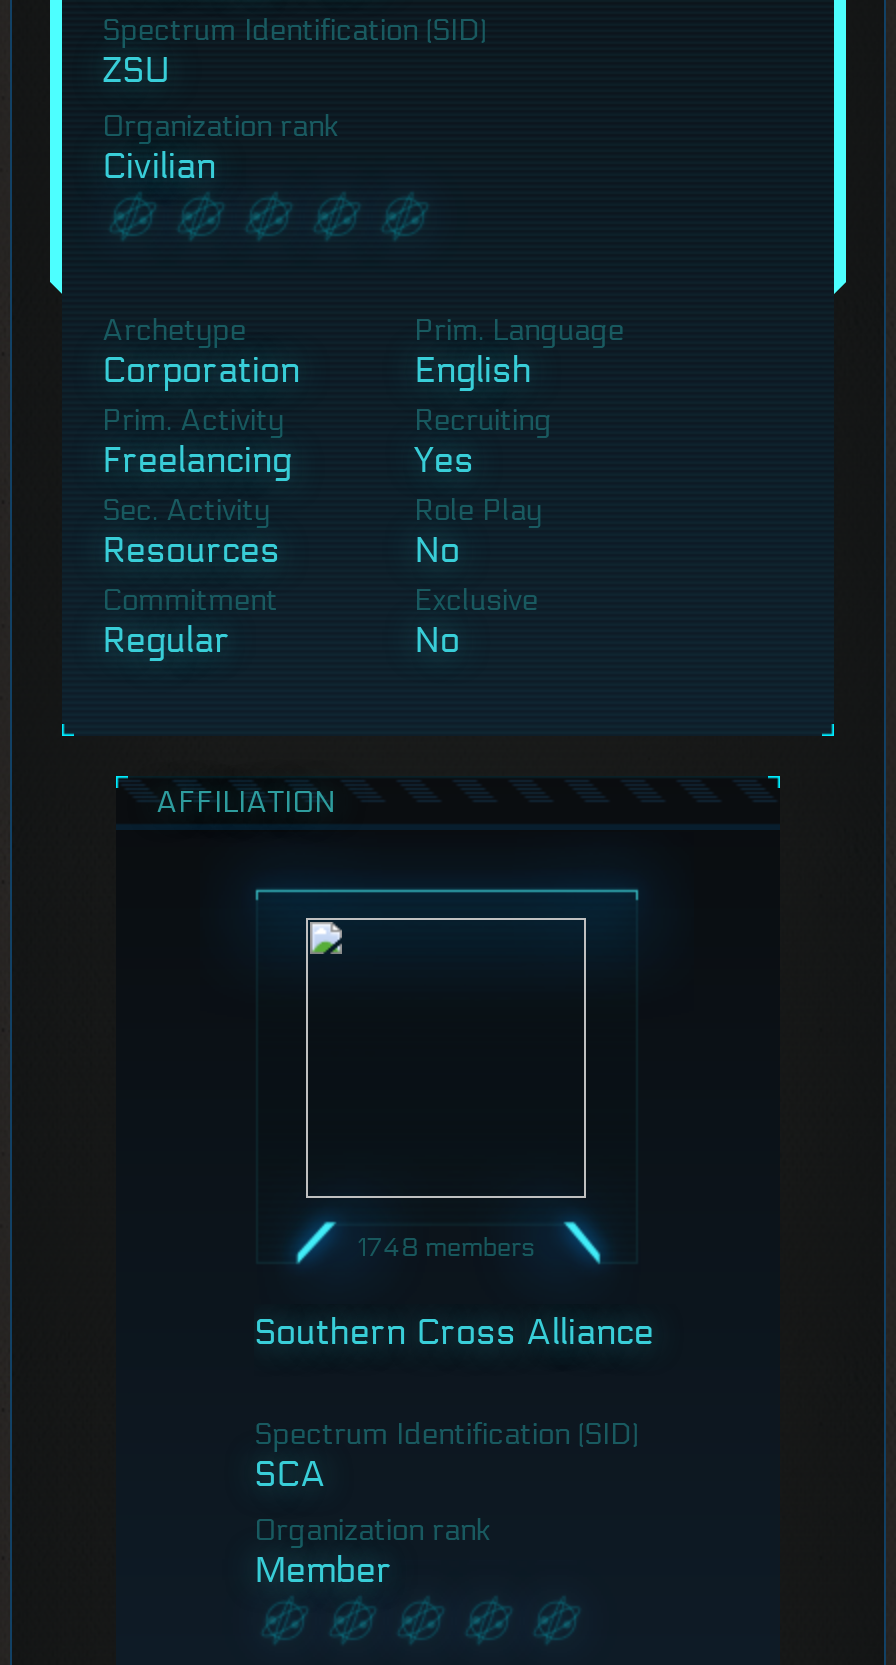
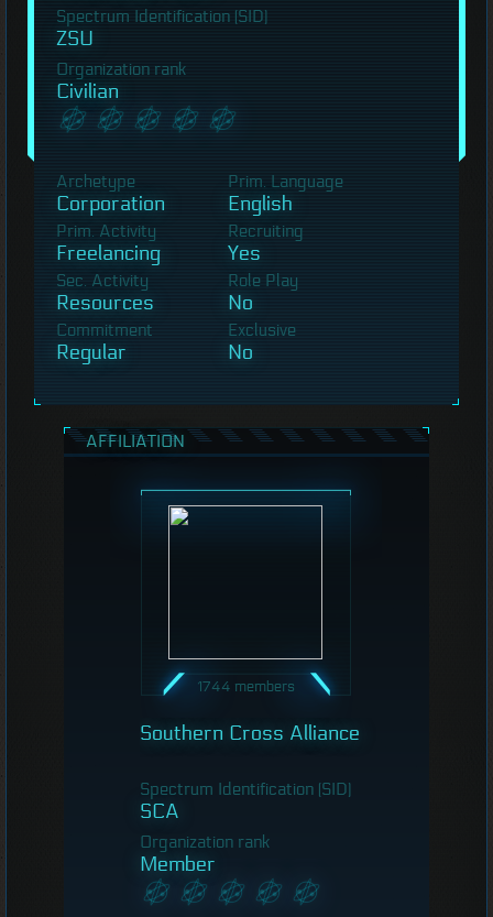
[357,1232,535,1264] 1748 members -> [196,678,294,696] 1744 members

